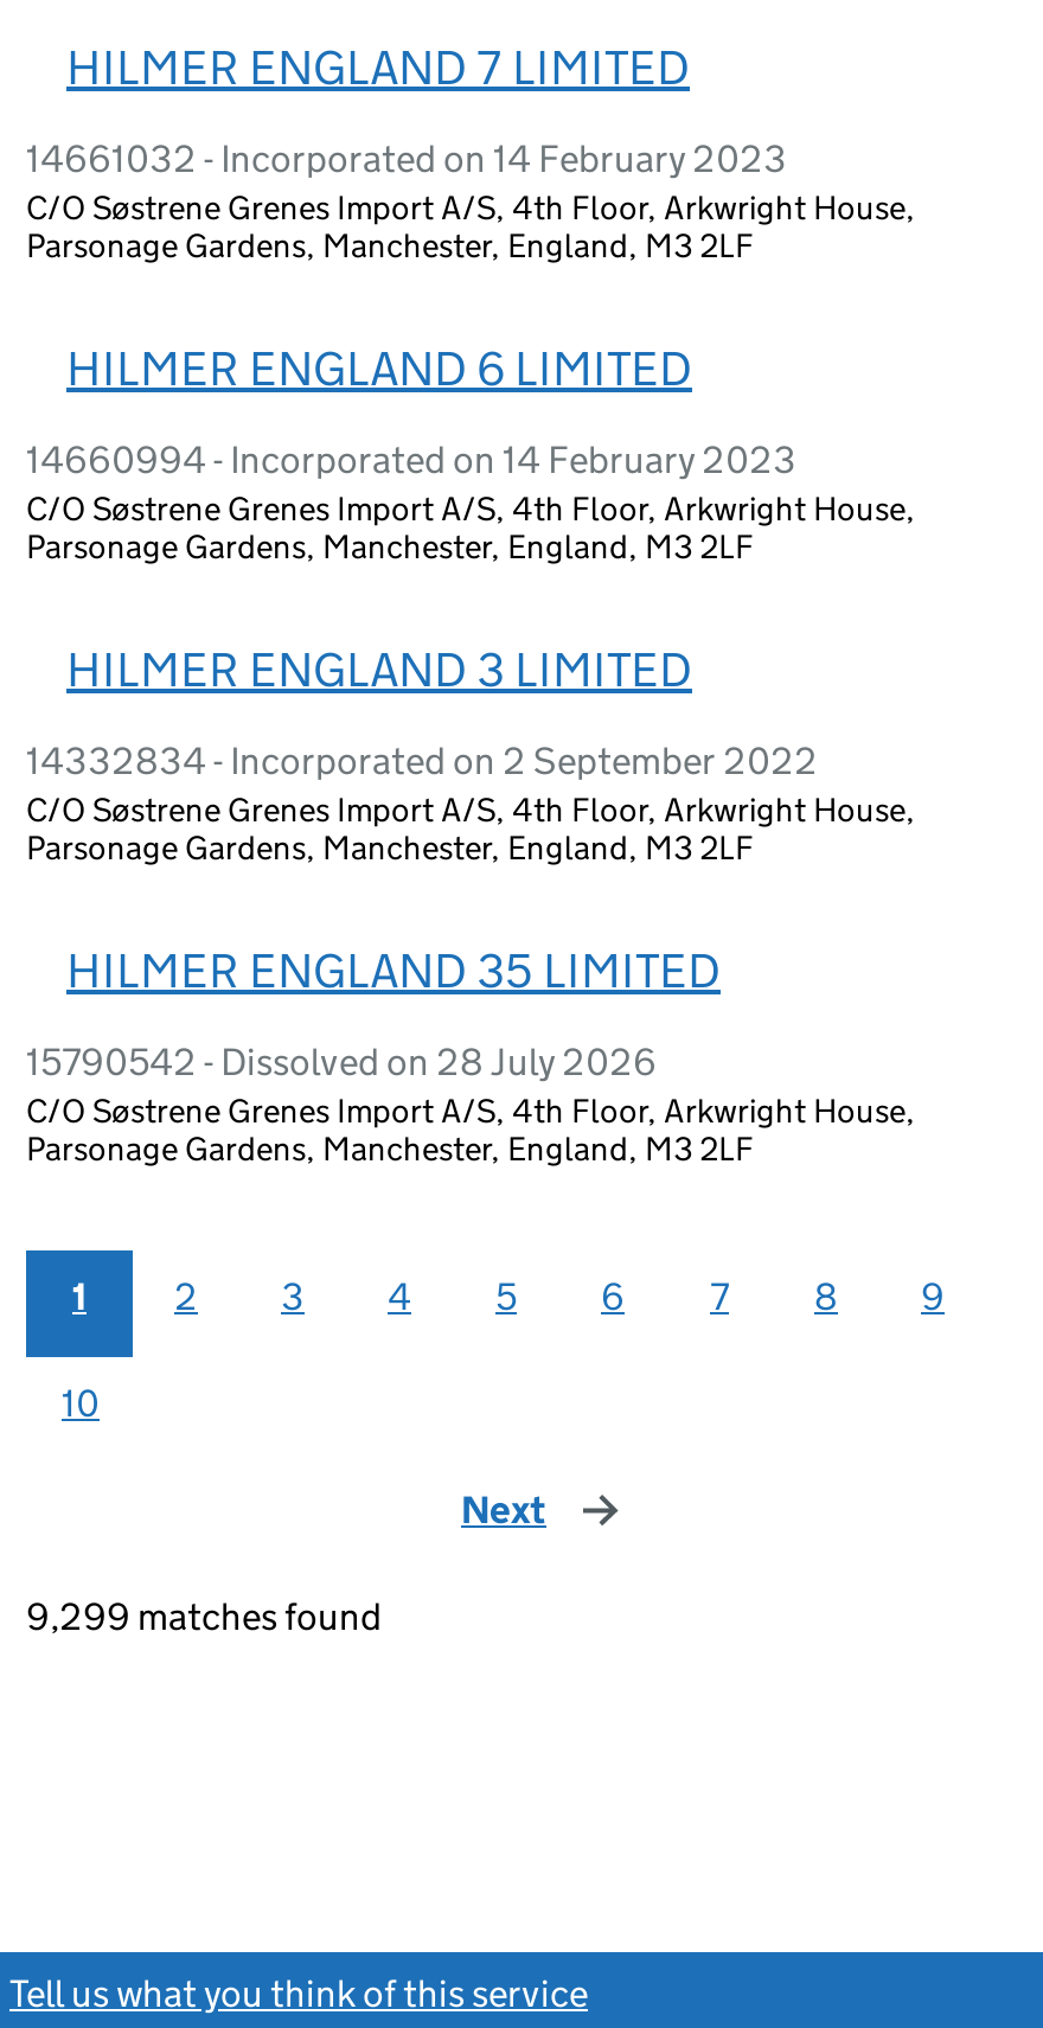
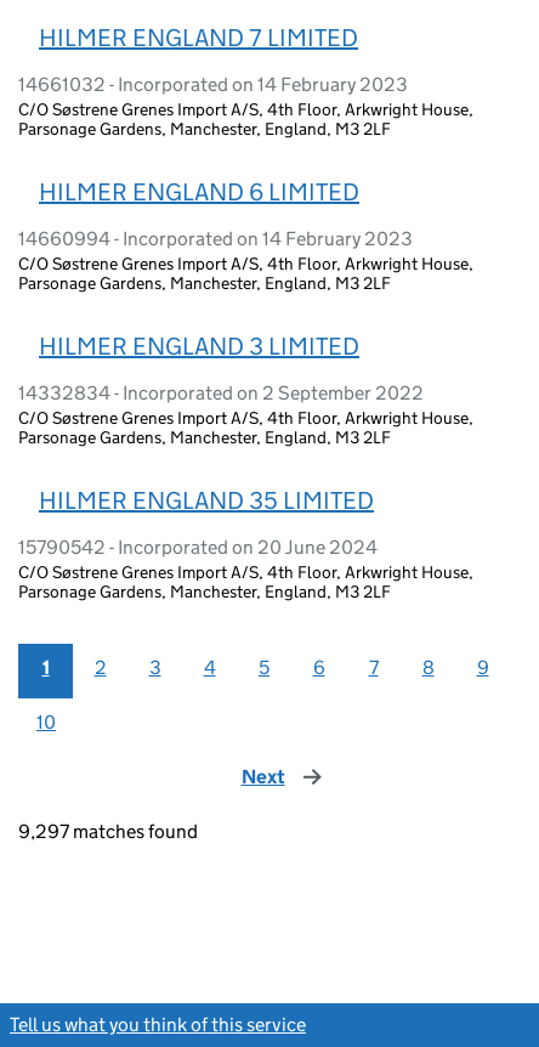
[26,1039,657,1085] 15790542 - Dissolved on 28 July 2026 -> [18,536,378,559] 15790542 - Incorporated on 20 June 2024
[26,1594,382,1639] 9,299 matches found -> [18,820,198,843] 9,297 matches found

